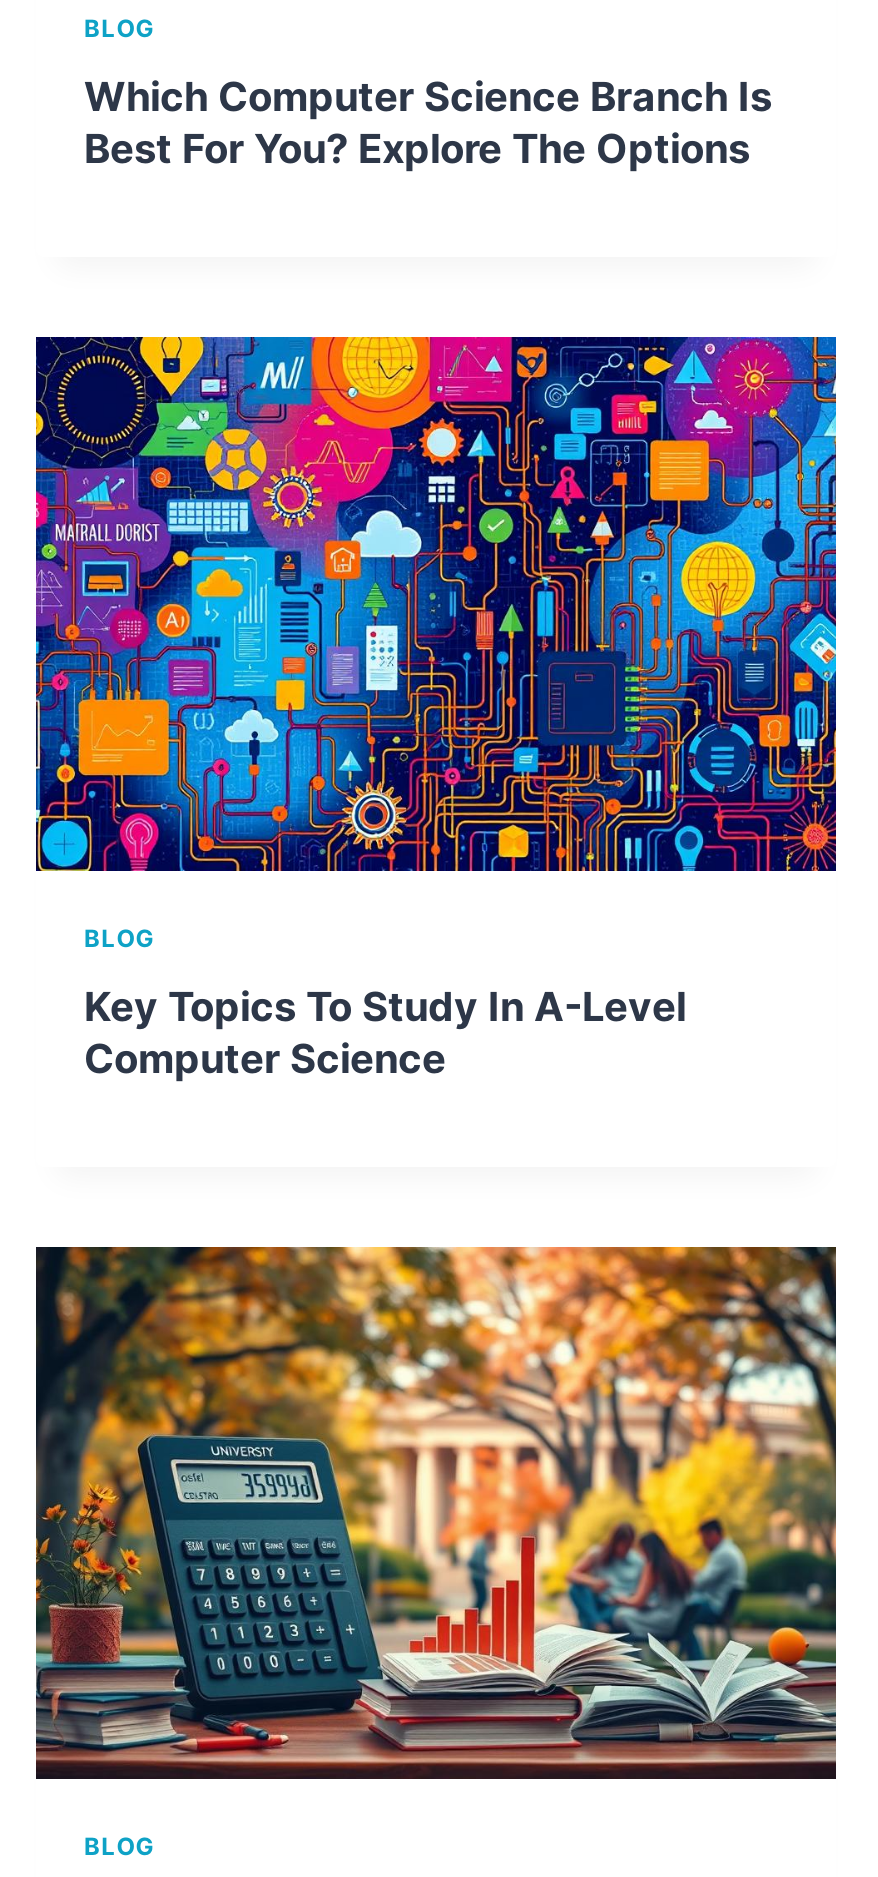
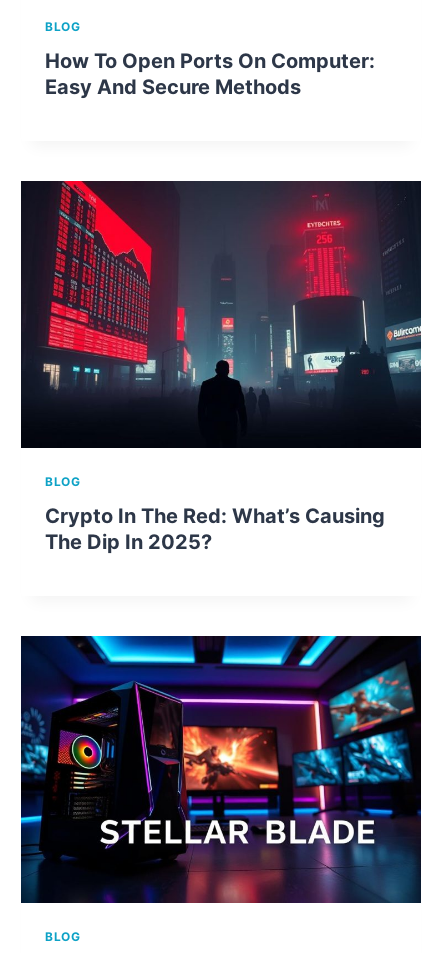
[84,73,772,173] Which Computer Science Branch Is | Best For You? Explore The Options -> [45,49,375,99] How To Open Ports On Computer: | Easy And Secure Methods
[34,334,838,874] [image] -> [20,180,422,449] [image]
[84,982,686,1082] Key Topics To Study In A-Level | Computer Science -> [45,504,385,554] Crypto In The Red: What’s Causing | The Dip In 2025?
[34,1244,838,1782] [image] -> [20,635,422,904] [image]

